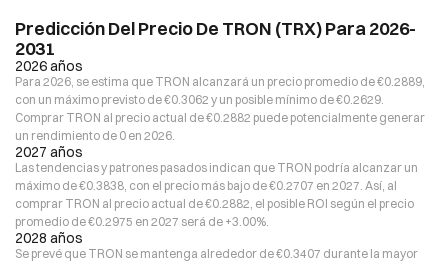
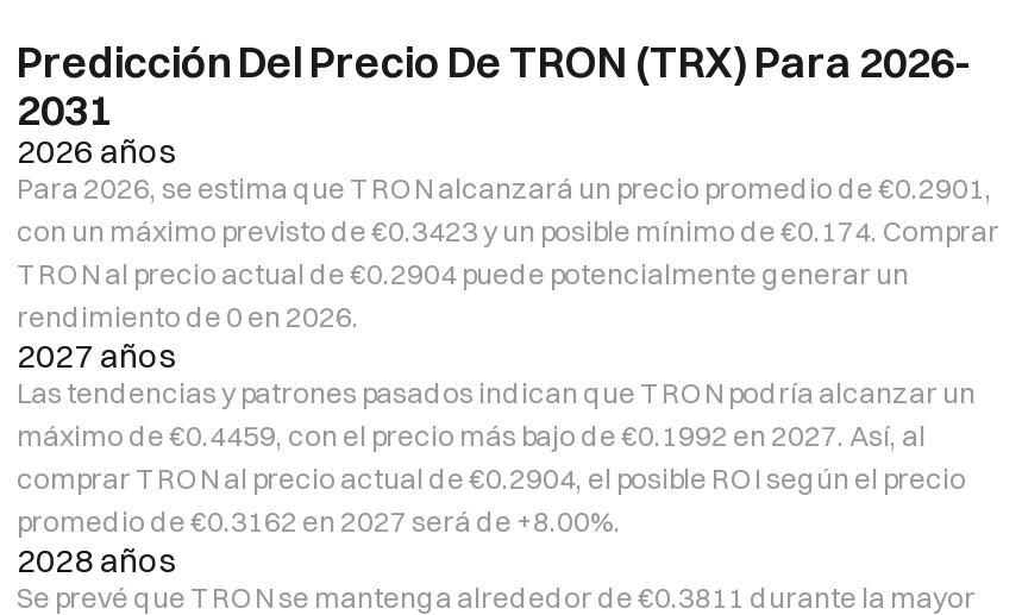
[15,74,425,143] Para 2026, se estima que TRON alcanzará un precio promedio de €0.2889, | con un máximo previsto de €0.3062 y un posible mínimo de €0.2629. | Comprar TRON al precio actual de €0.2882 puede potencialmente generar | un rendimiento de 0 en 2026. -> [17,170,999,334] Para 2026, se estima que TRON alcanzará un precio promedio de €0.2901, | con un máximo previsto de €0.3423 y un posible mínimo de €0.174. Comprar | TRON al precio actual de €0.2904 puede potencialmente generar un | rendimiento de 0 en 2026.
[15,178,397,193] máximo de €0.3838, con el precio más bajo de €0.2707 en 2027. Así, al -> [17,418,926,453] máximo de €0.4459, con el precio más bajo de €0.1992 en 2027. Así, al
[15,196,414,211] comprar TRON al precio actual de €0.2882, el posible ROI según el precio -> [17,460,966,496] comprar TRON al precio actual de €0.2904, el posible ROI según el precio
[15,214,269,229] promedio de €0.2975 en 2027 será de +3.00%. -> [17,503,621,539] promedio de €0.3162 en 2027 será de +8.00%.
[15,246,418,261] Se prevé que TRON se mantenga alrededor de €0.3407 durante la mayor -> [17,579,976,615] Se prevé que TRON se mantenga alrededor de €0.3811 durante la mayor

